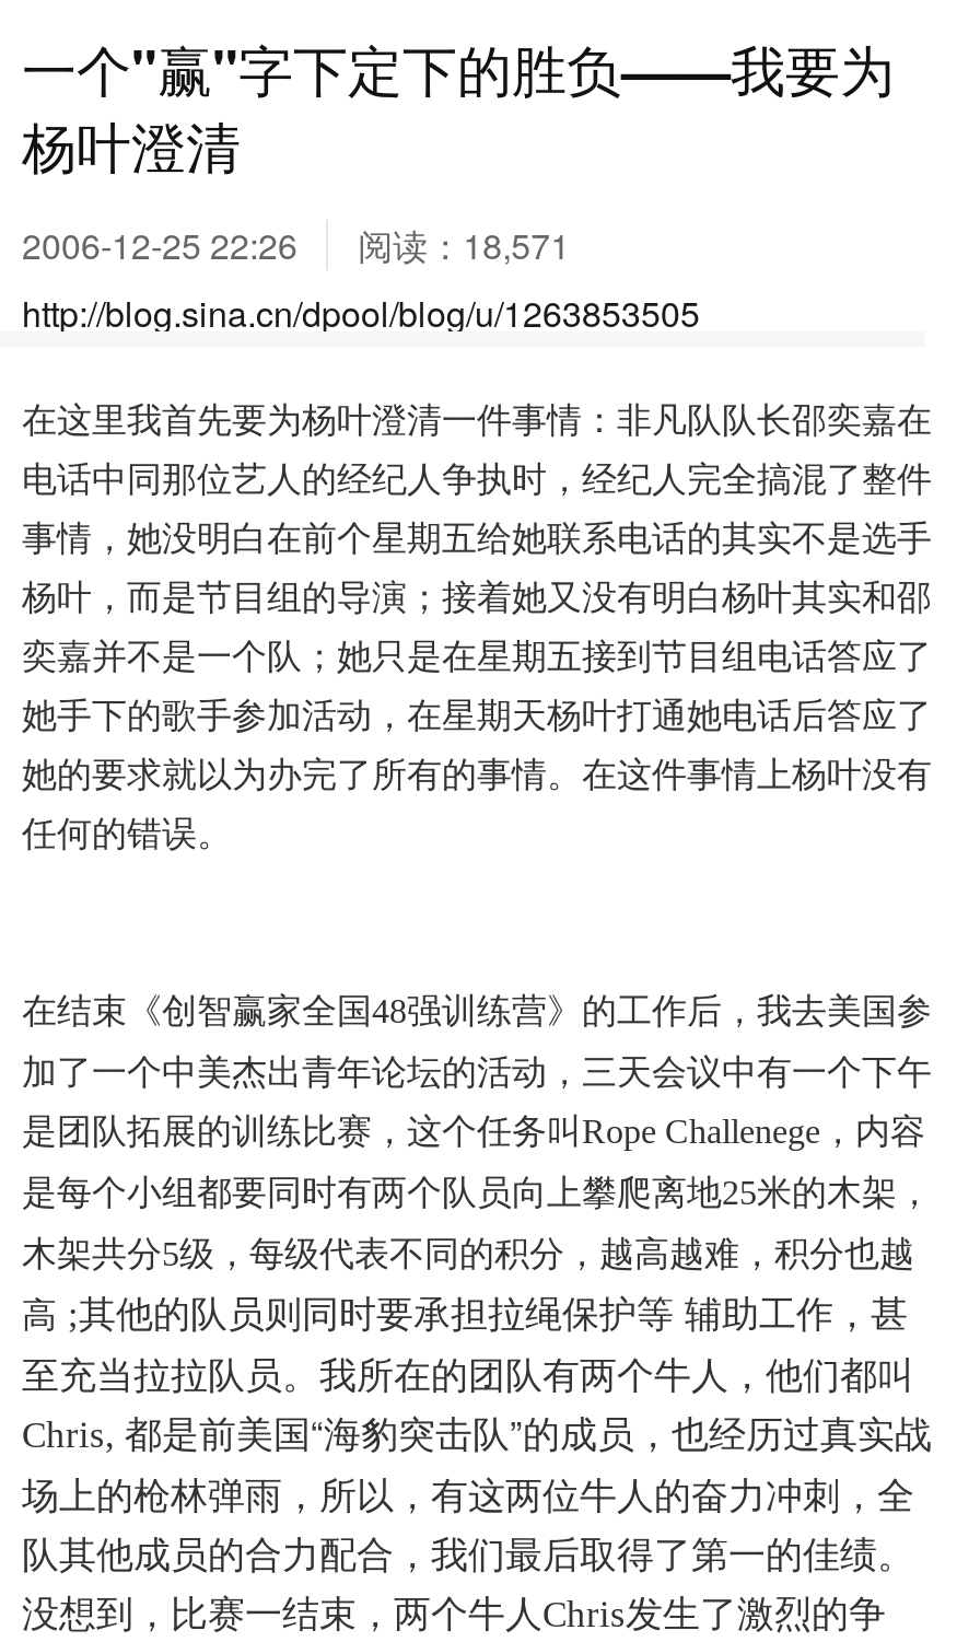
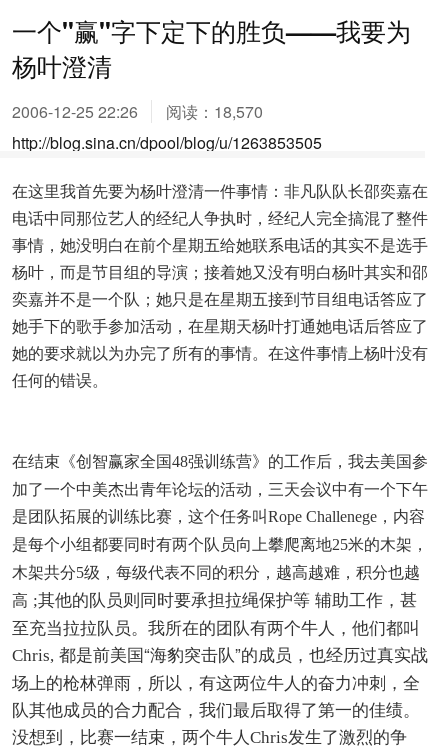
[22,220,570,270] 2006-12-25 22:26 阅读：18,571 -> [12,100,263,123] 2006-12-25 22:26 阅读：18,570

